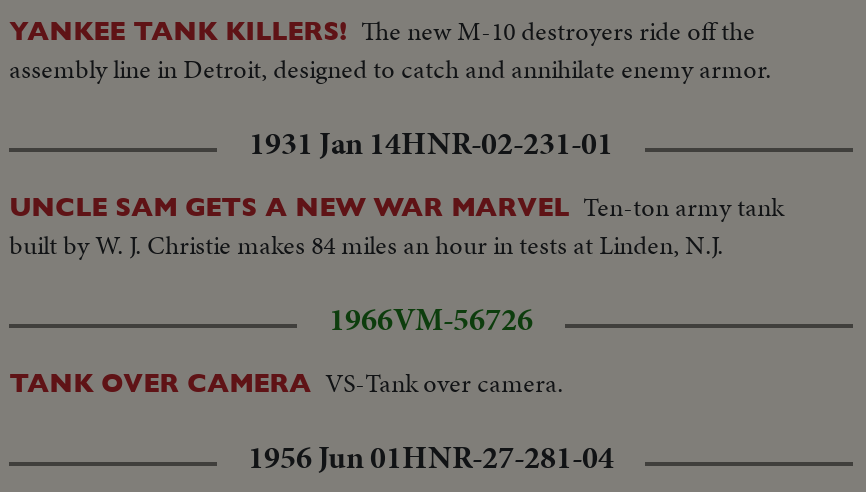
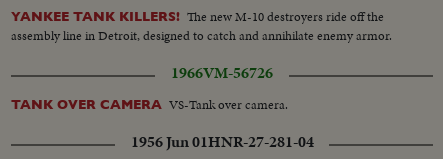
[9,122,783,264] 1931 Jan 14HNR-02-231-01 | UNCLE SAM GETS A NEW WAR MARVEL Ten-ton army tank | built by W. J. Christie makes 84 miles an hour in tests at Linden, N.J. -> none

